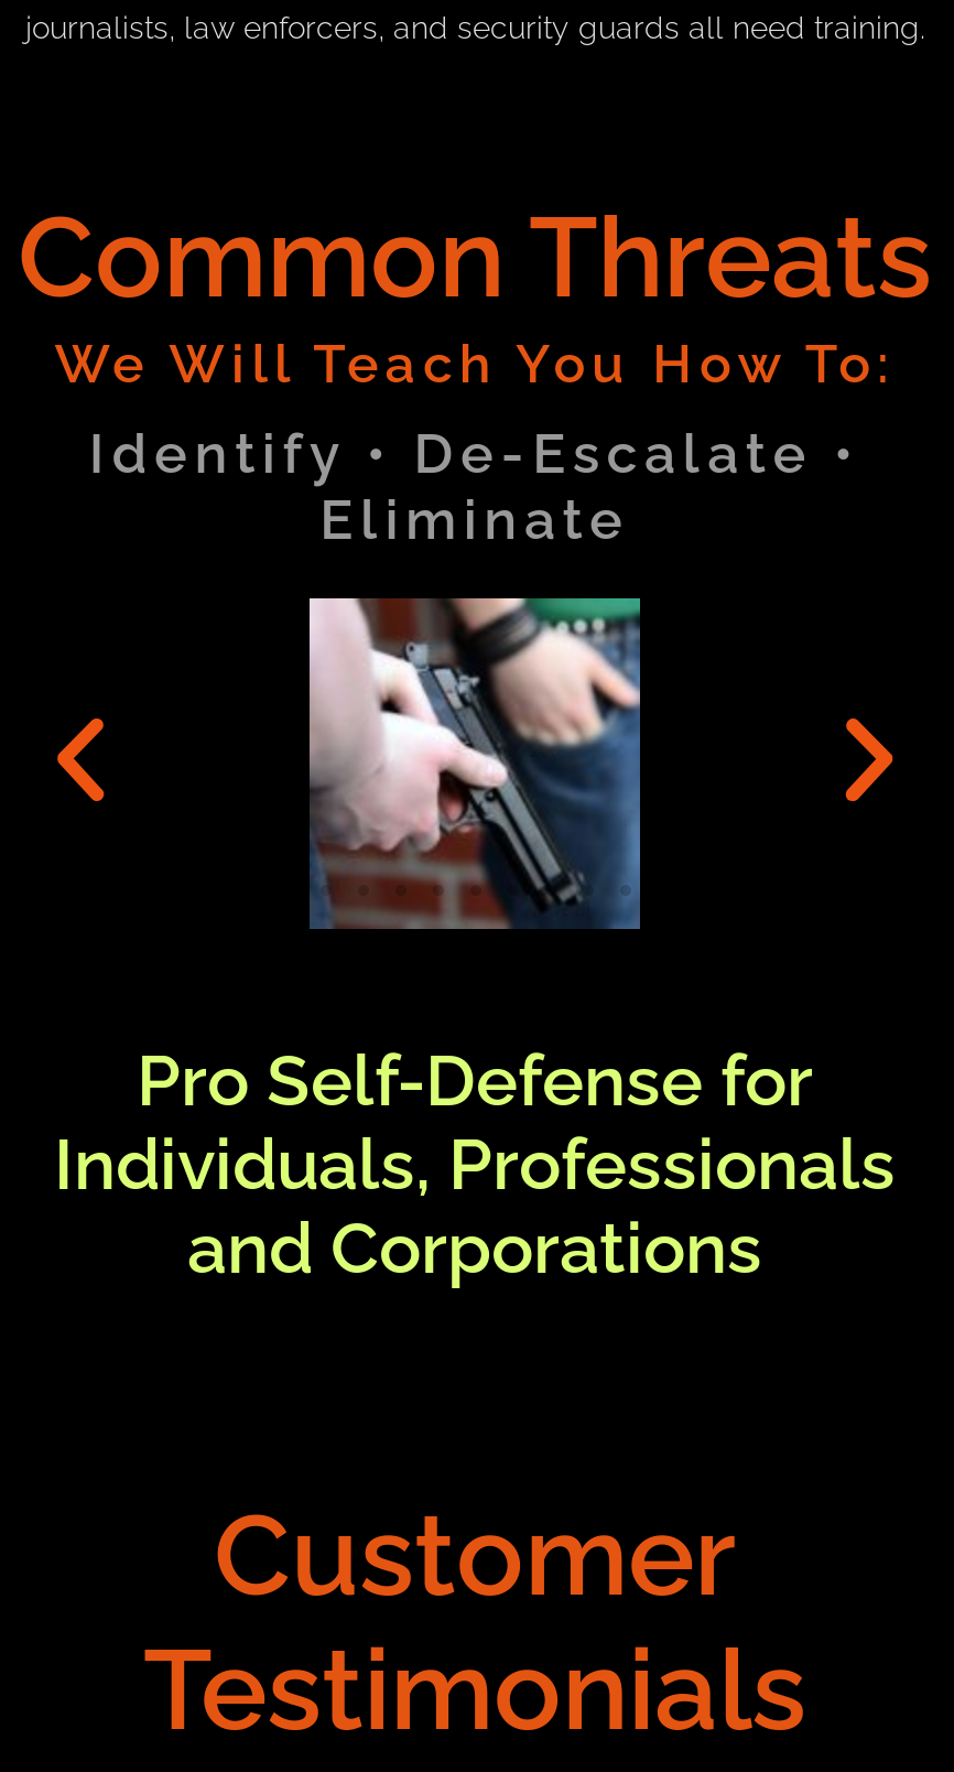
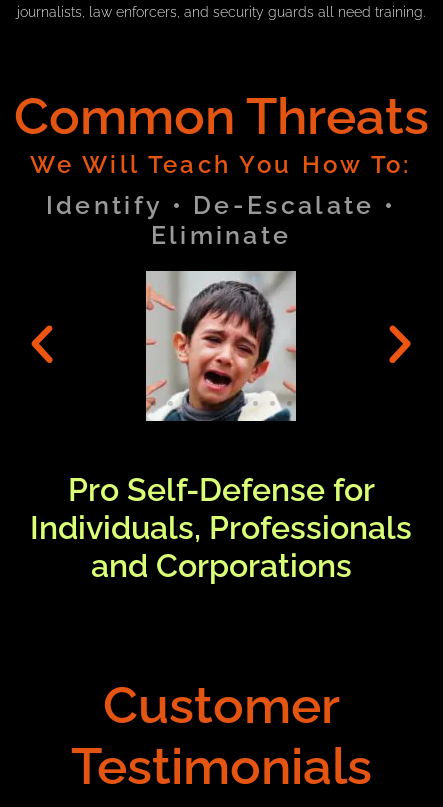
[307,595,642,930] [image] -> [145,270,297,422] [image]

